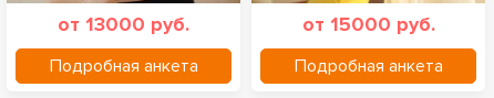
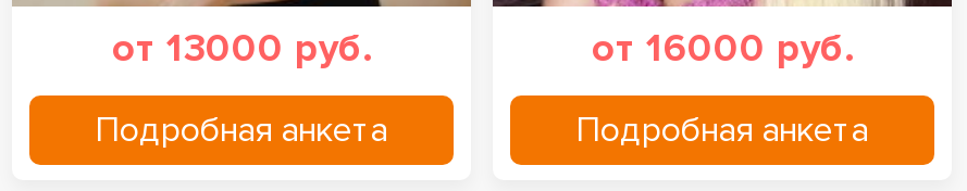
[302,12,435,36] от 15000 руб. -> [592,24,853,72] от 16000 руб.

